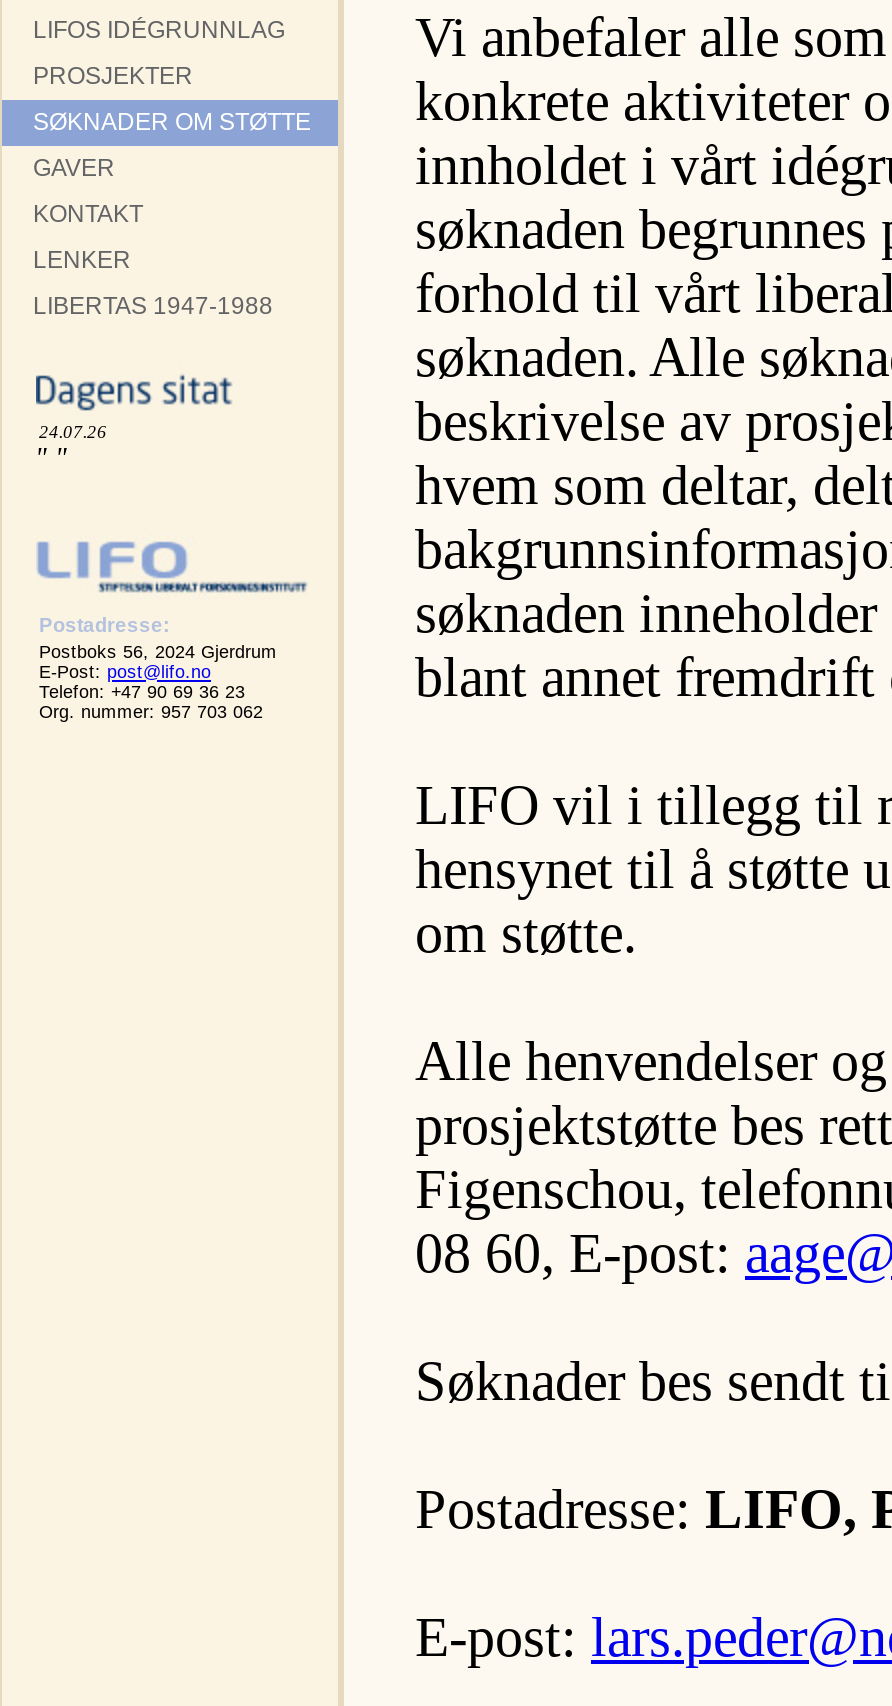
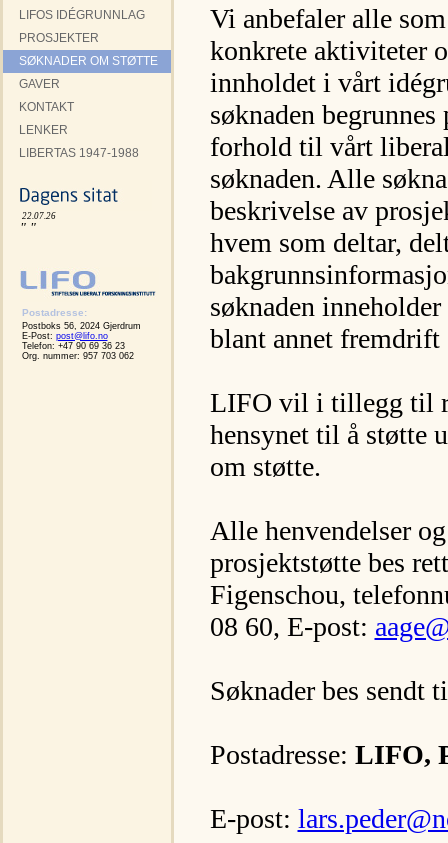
[39,422,107,442] 24.07.26 -> [21,211,55,221] 22.07.26

